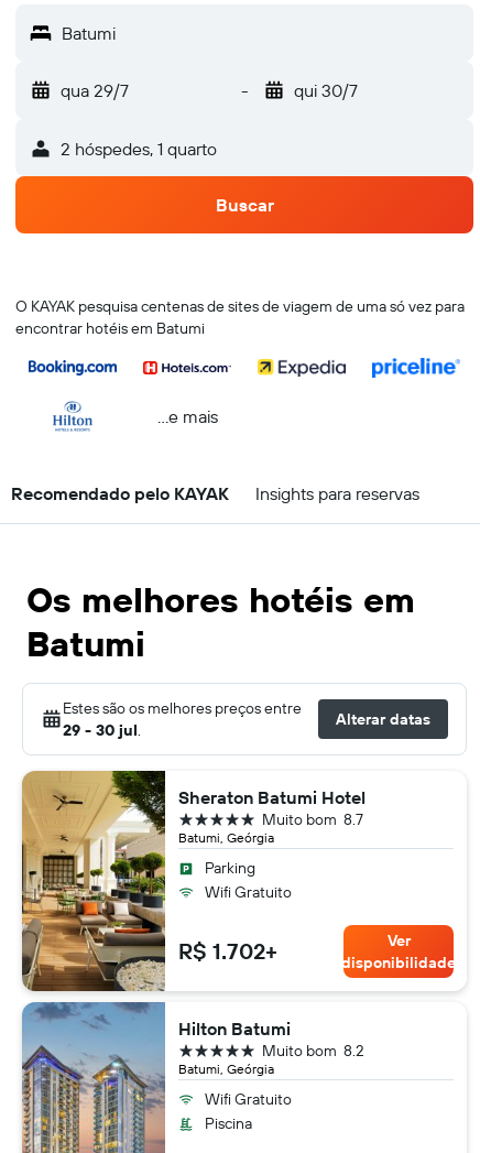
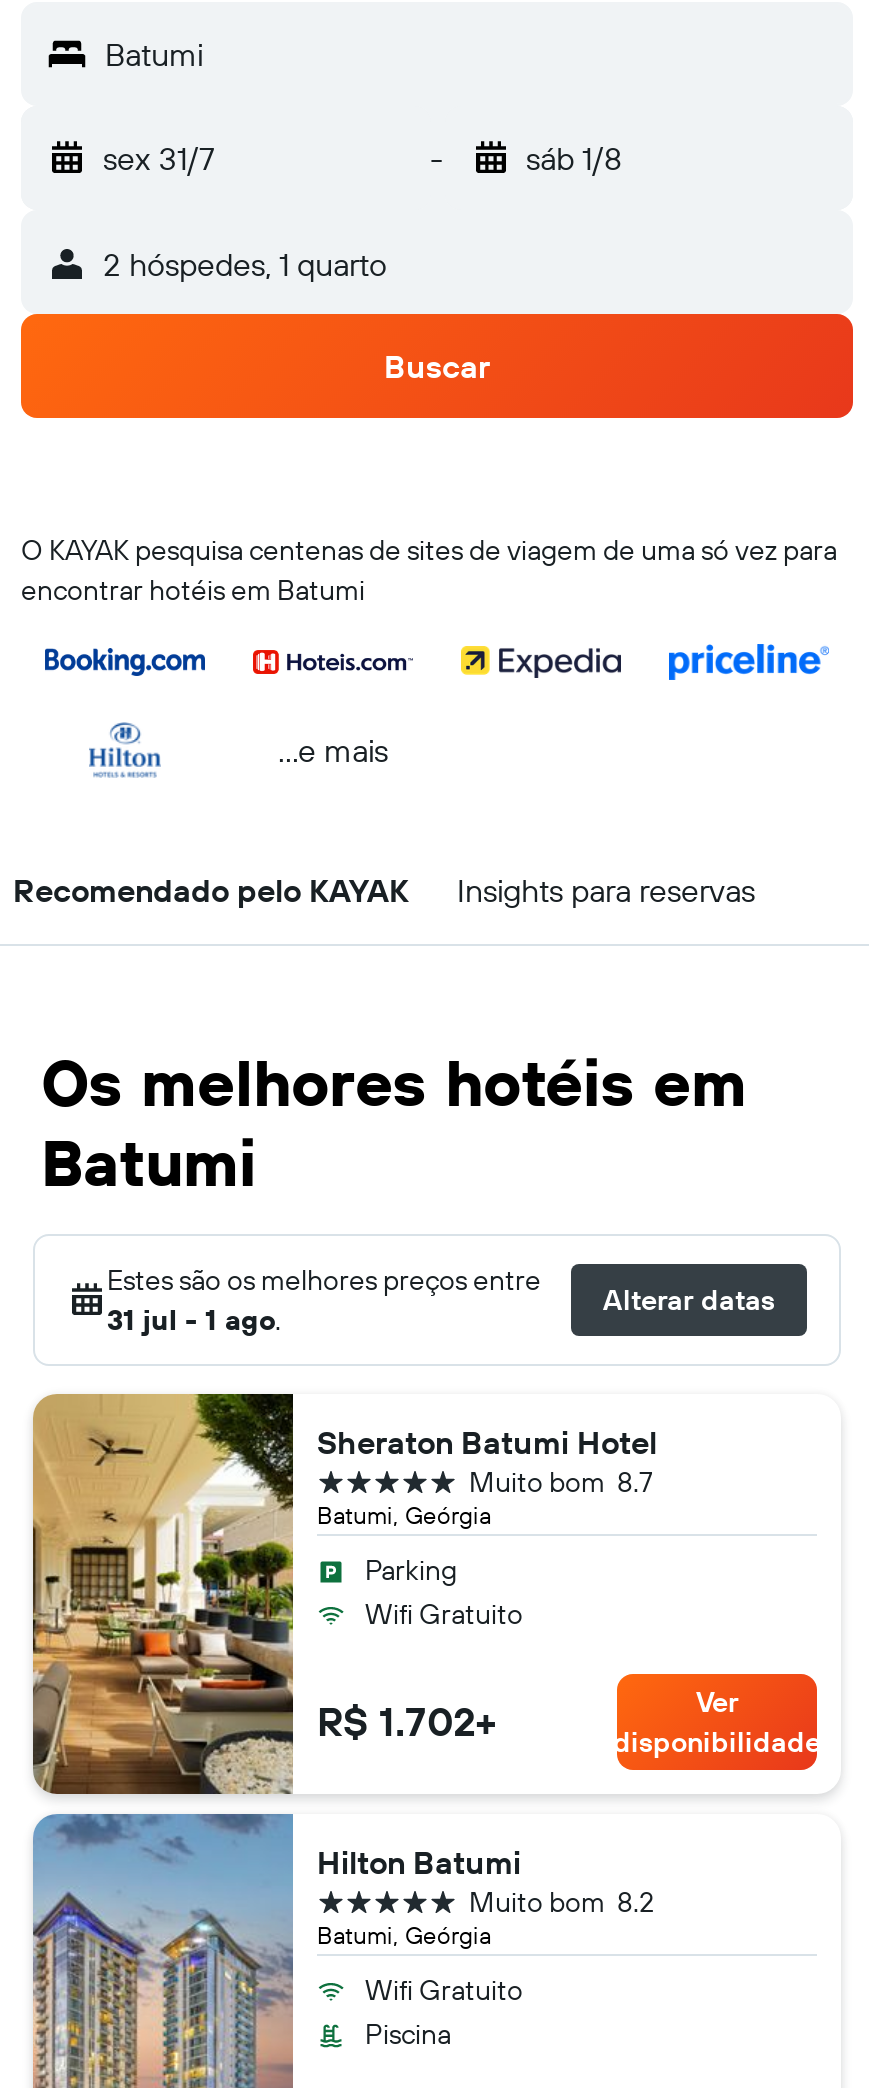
[61,79,129,101] qua 29/7 -> [103,138,215,178] sex 31/7
[293,79,357,101] qui 30/7 -> [526,138,622,178] sáb 1/8
[63,720,141,740] 29 - 30 jul. -> [107,1302,281,1338] 31 jul - 1 ago.

